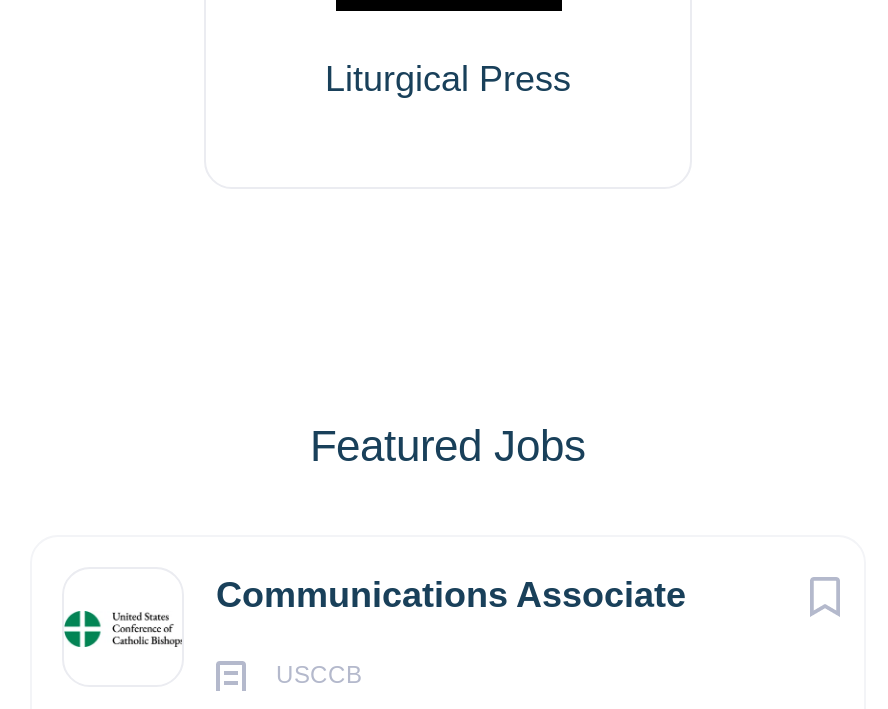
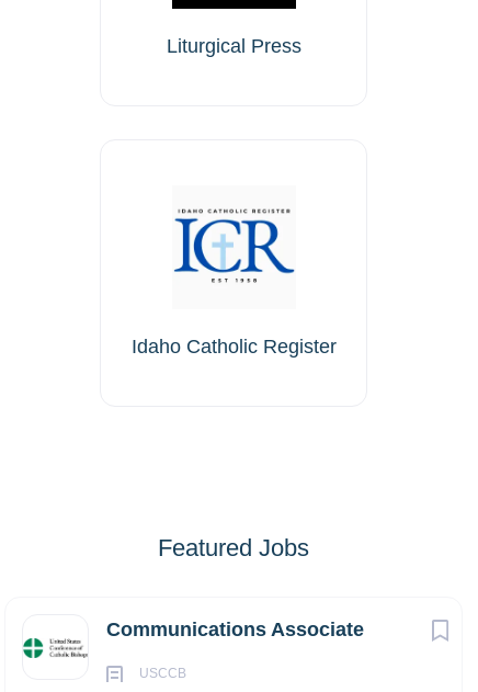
none -> [131,336,336,358] Idaho Catholic Register
none -> [173,208,296,284] [image]

